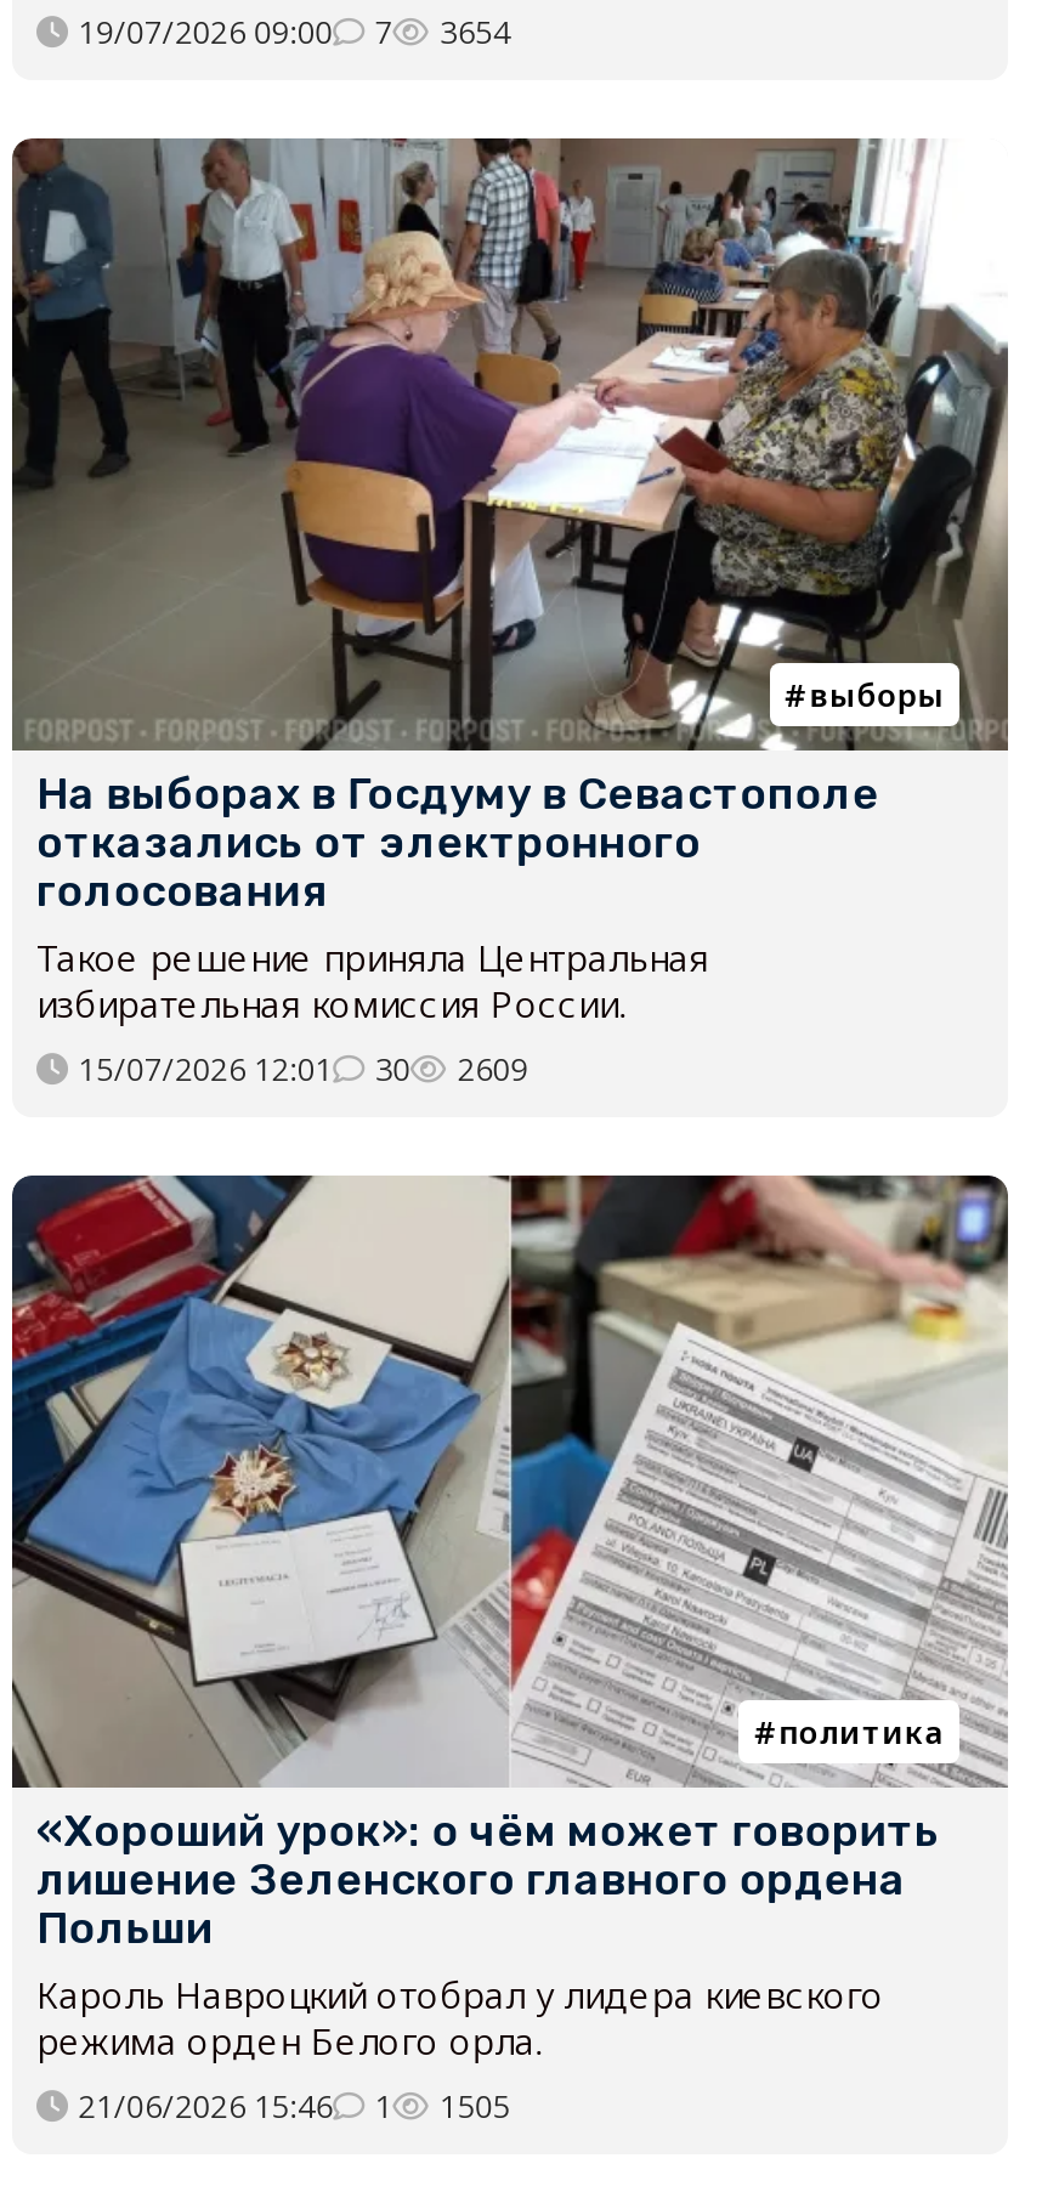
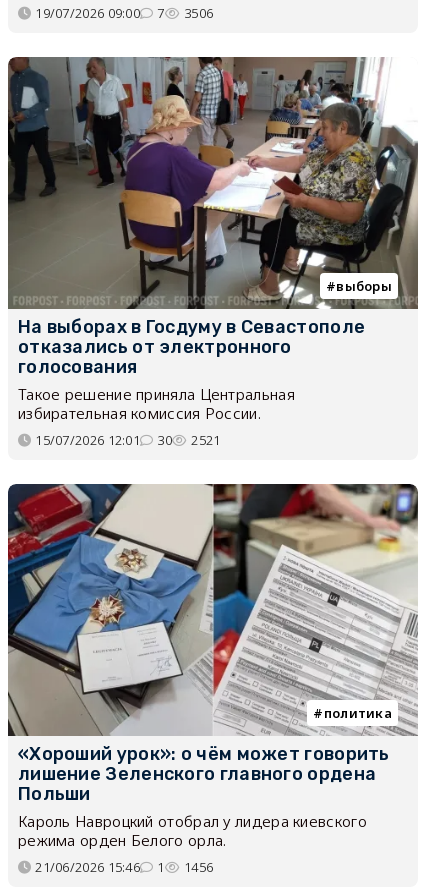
[78,9,511,53] 19/07/2026 09:00 7 3654 -> [35,4,213,22] 19/07/2026 09:00 7 3506
[78,1046,528,1090] 15/07/2026 12:01 30 2609 -> [35,431,220,449] 15/07/2026 12:01 30 2521
[78,2083,511,2127] 21/06/2026 15:46 1 1505 -> [35,858,213,876] 21/06/2026 15:46 1 1456

